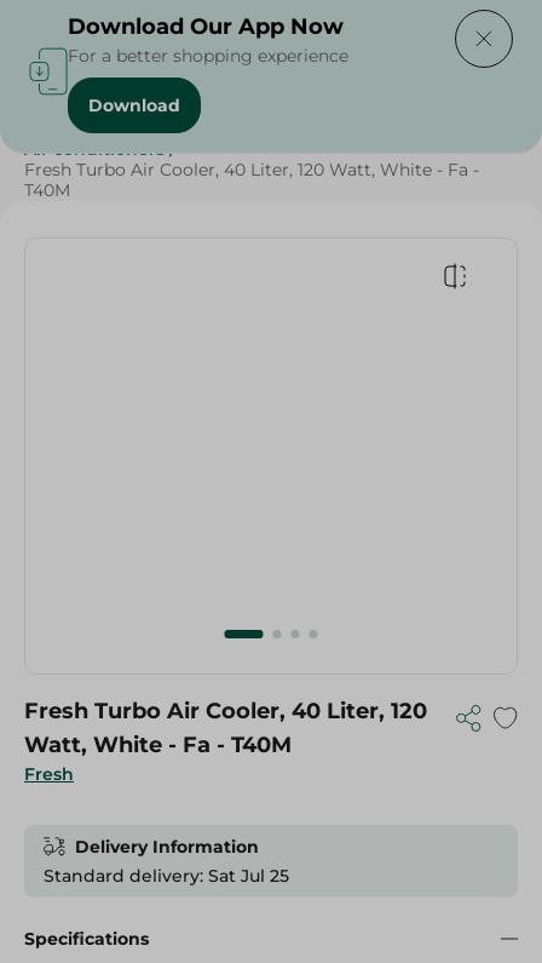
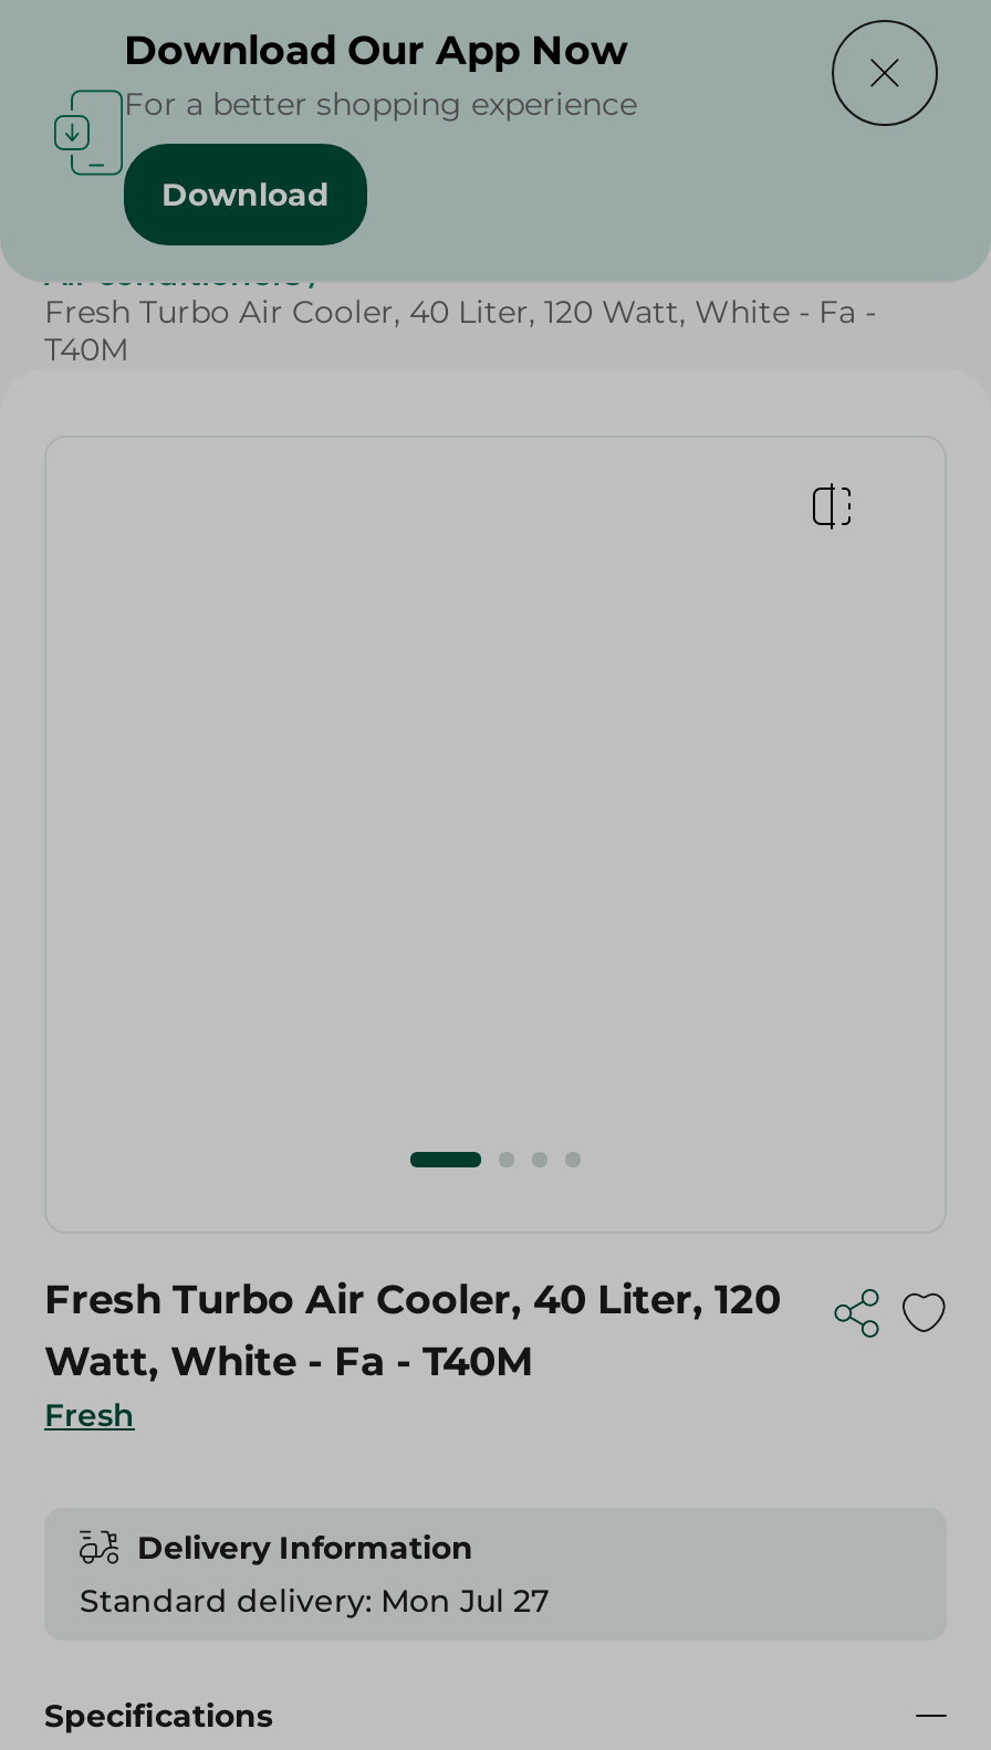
[44,865,289,887] Standard delivery: Sat Jul 25 -> [80,1581,549,1621] Standard delivery: Mon Jul 27

